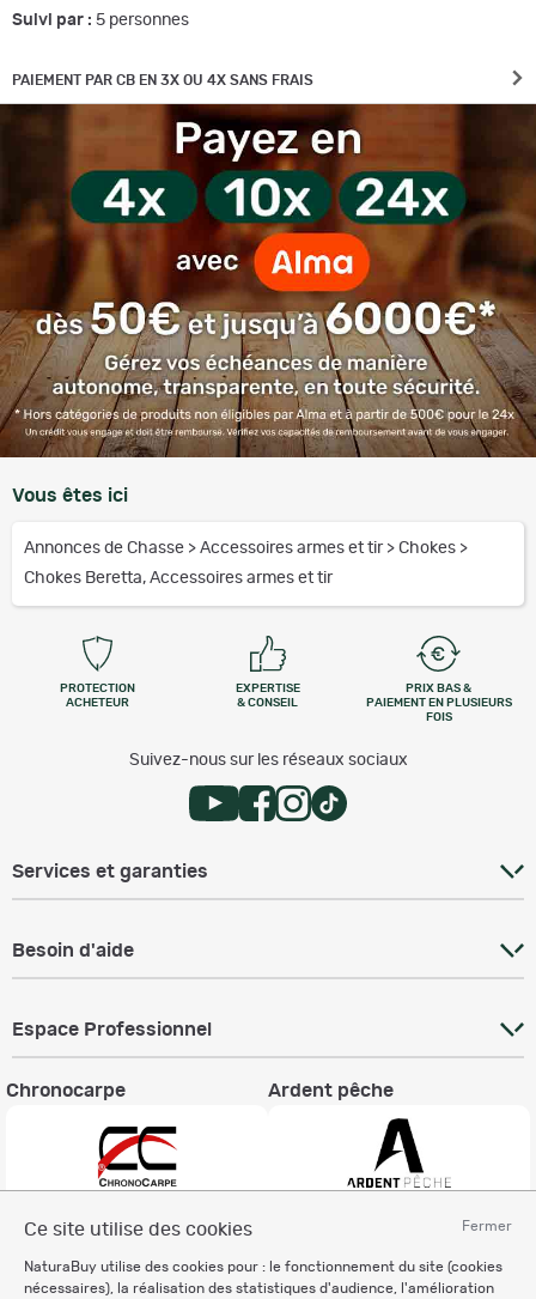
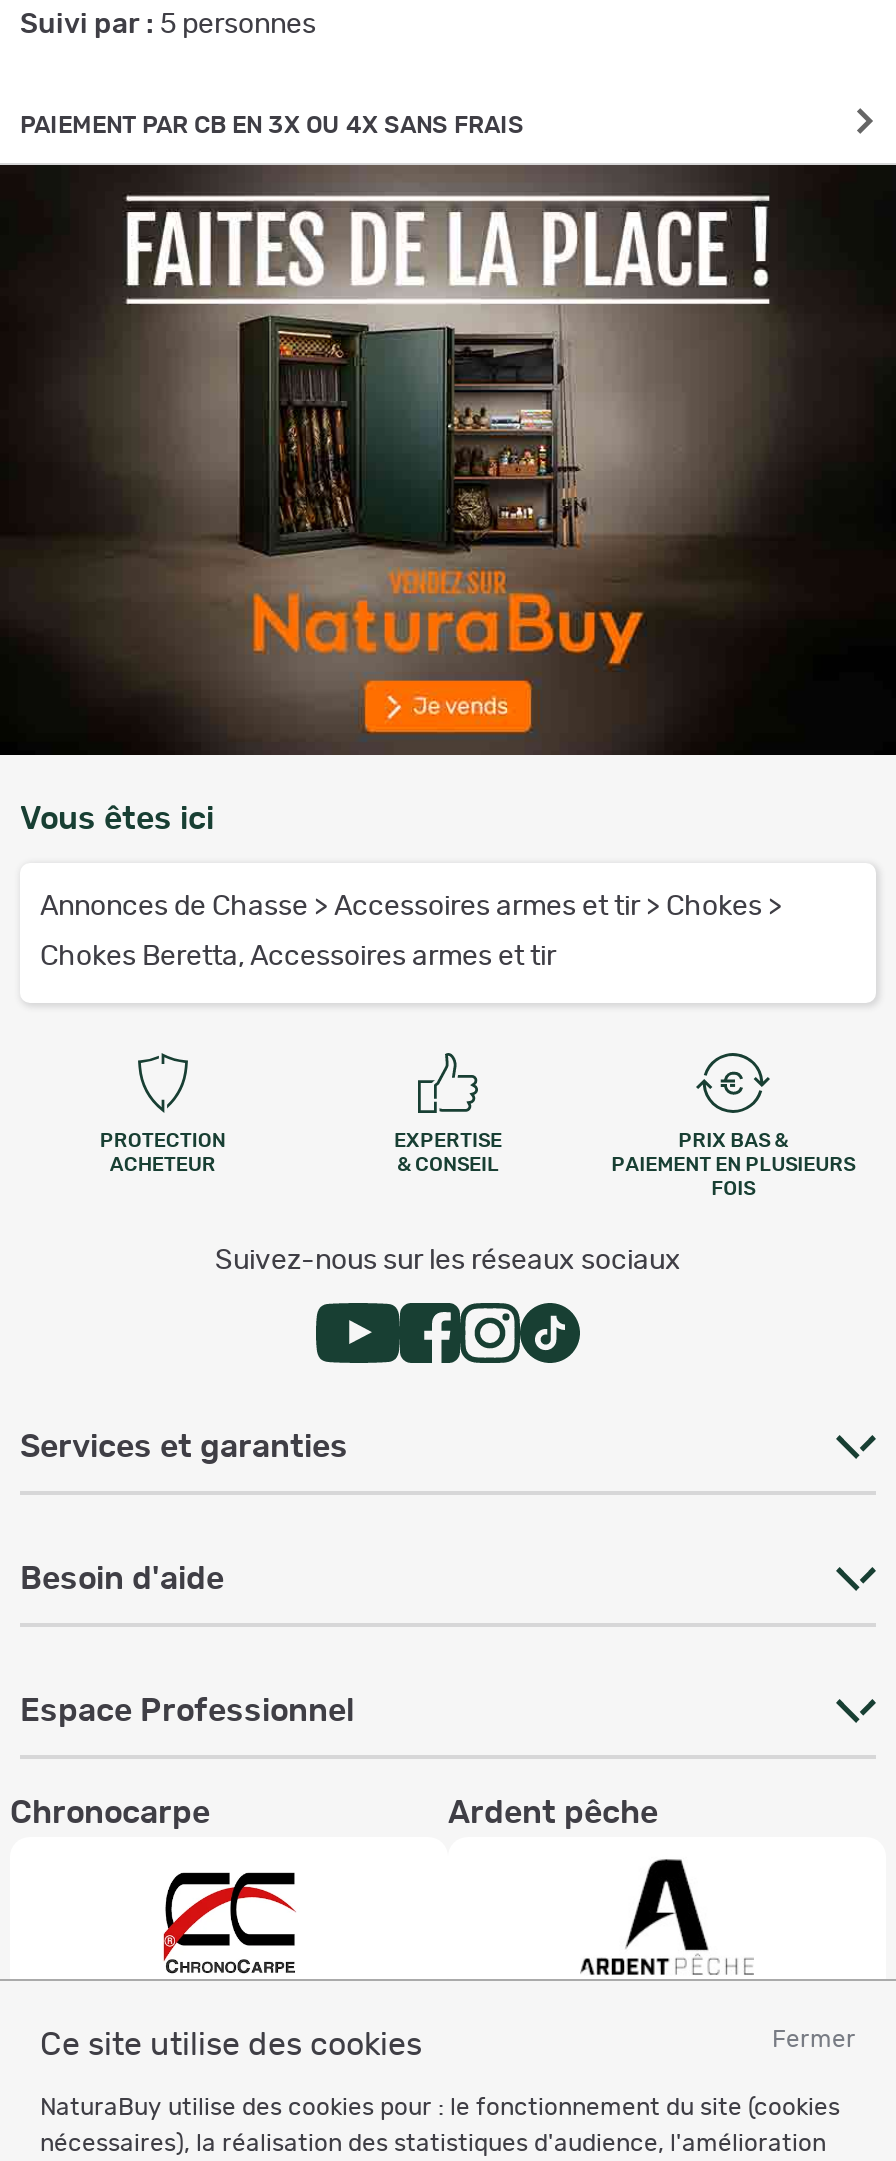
[4,103,532,459] [image] -> [6,163,890,757] [image]

